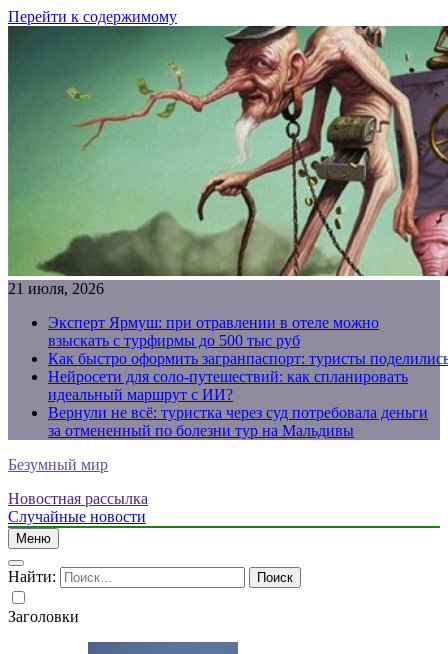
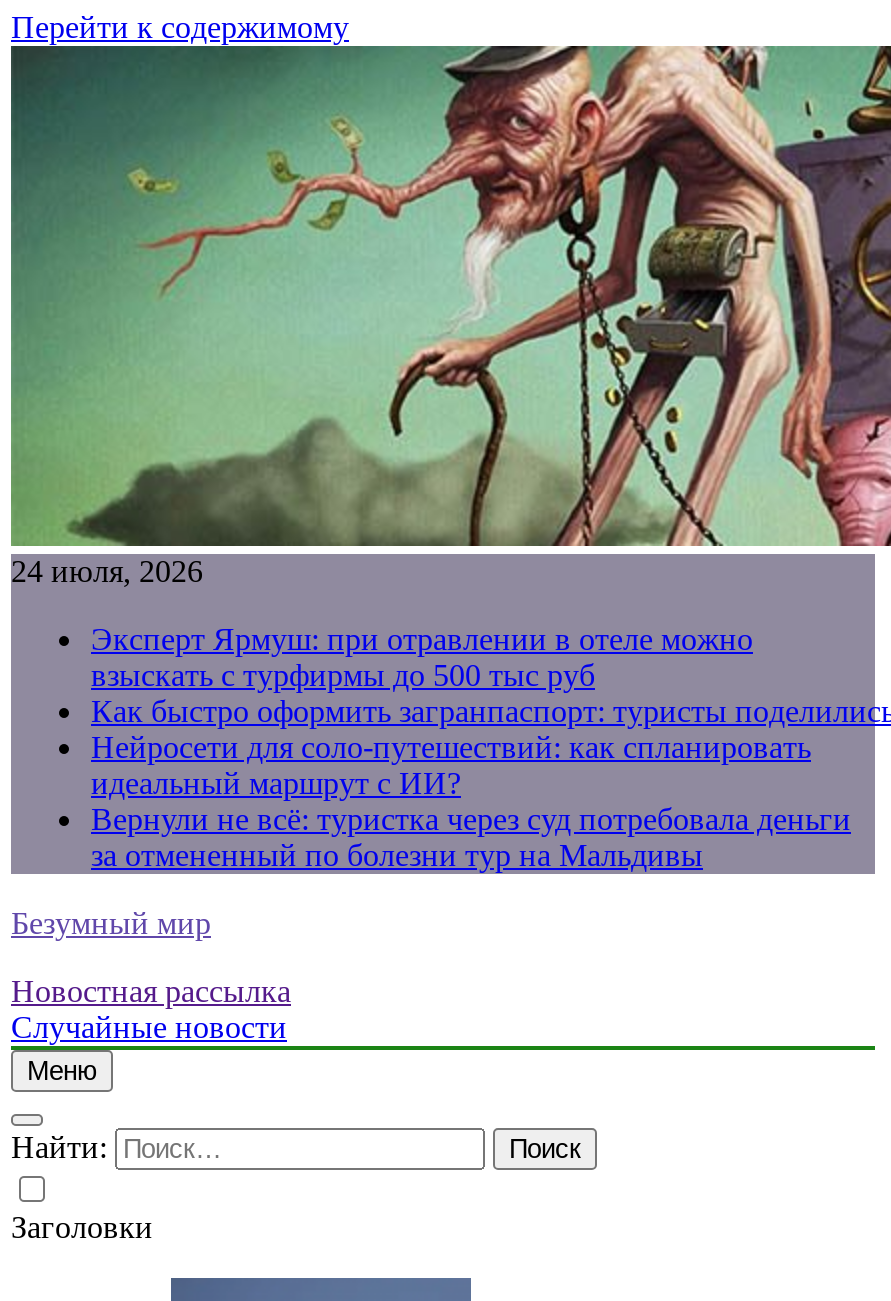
[8,280,104,297] 21 июля, 2026 -> [11,554,203,588] 24 июля, 2026

